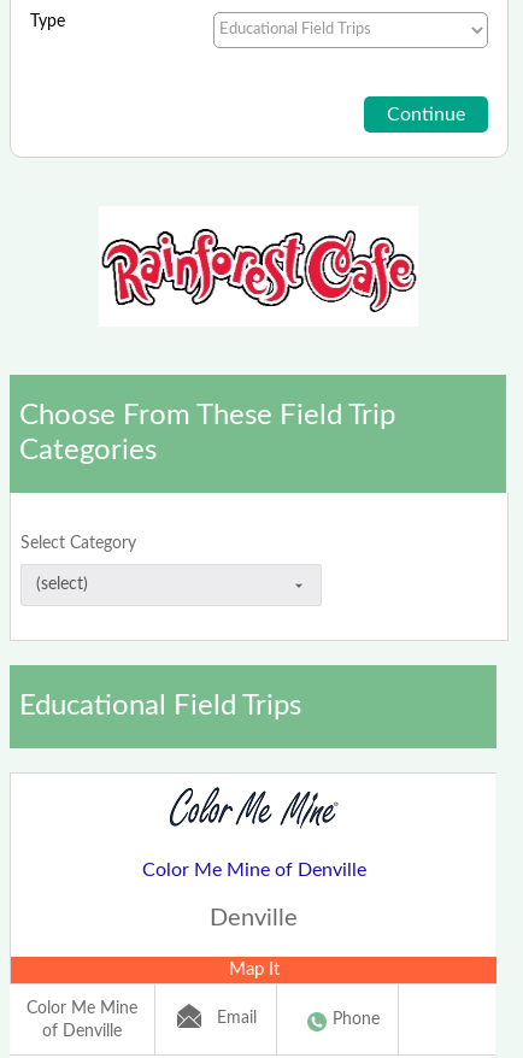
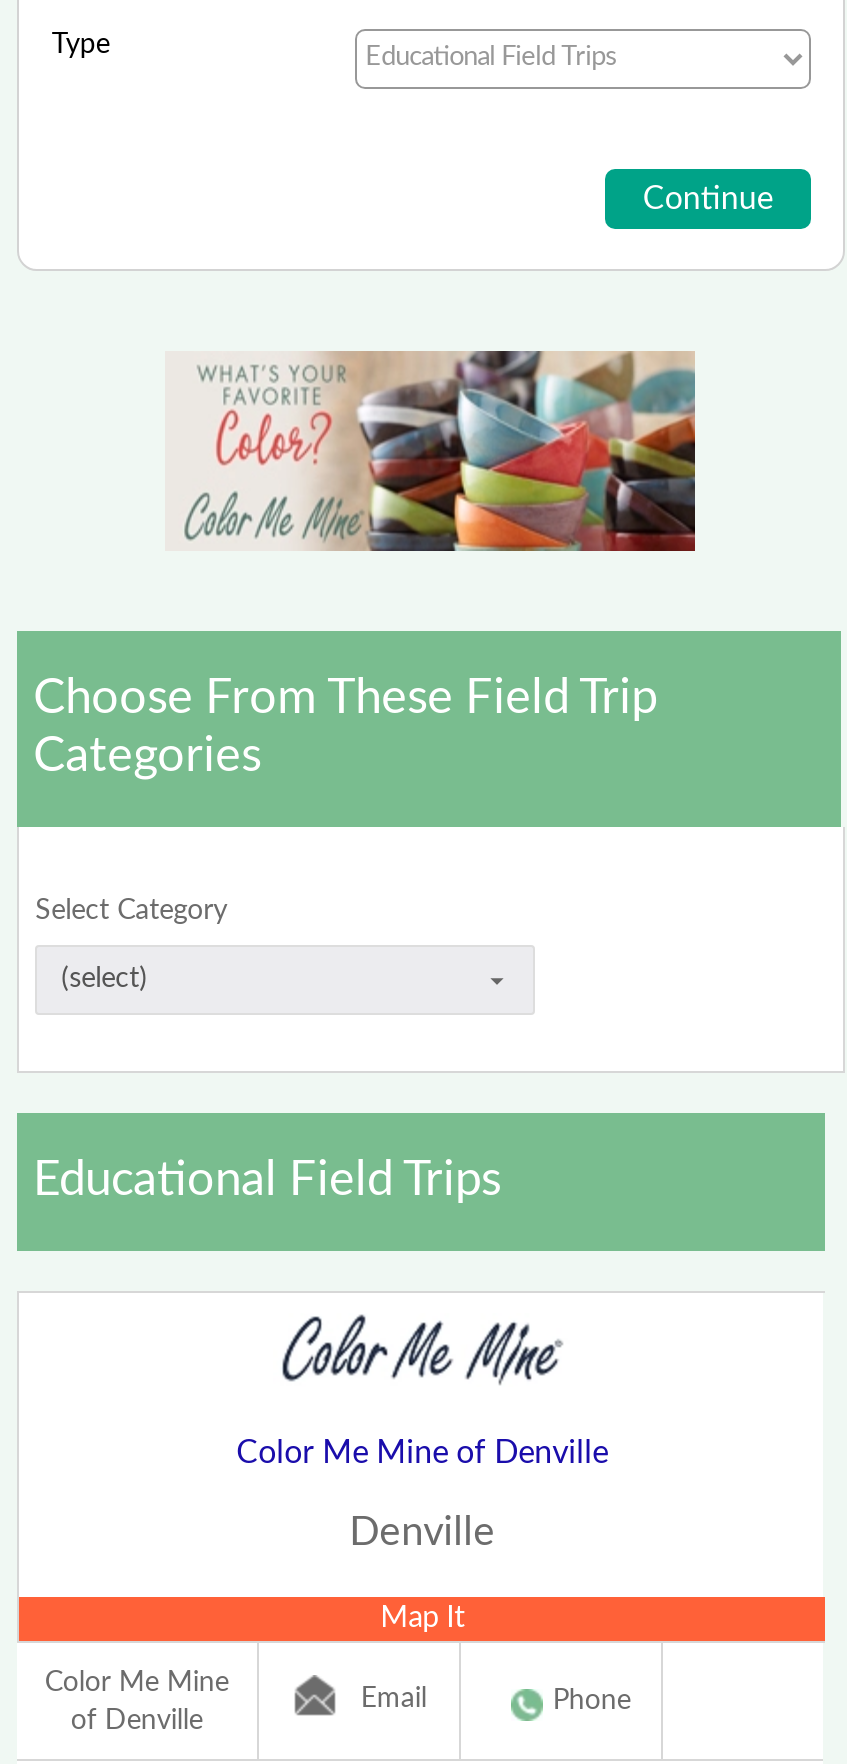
[101,206,418,327] [image] -> [169,349,697,553] [image]

